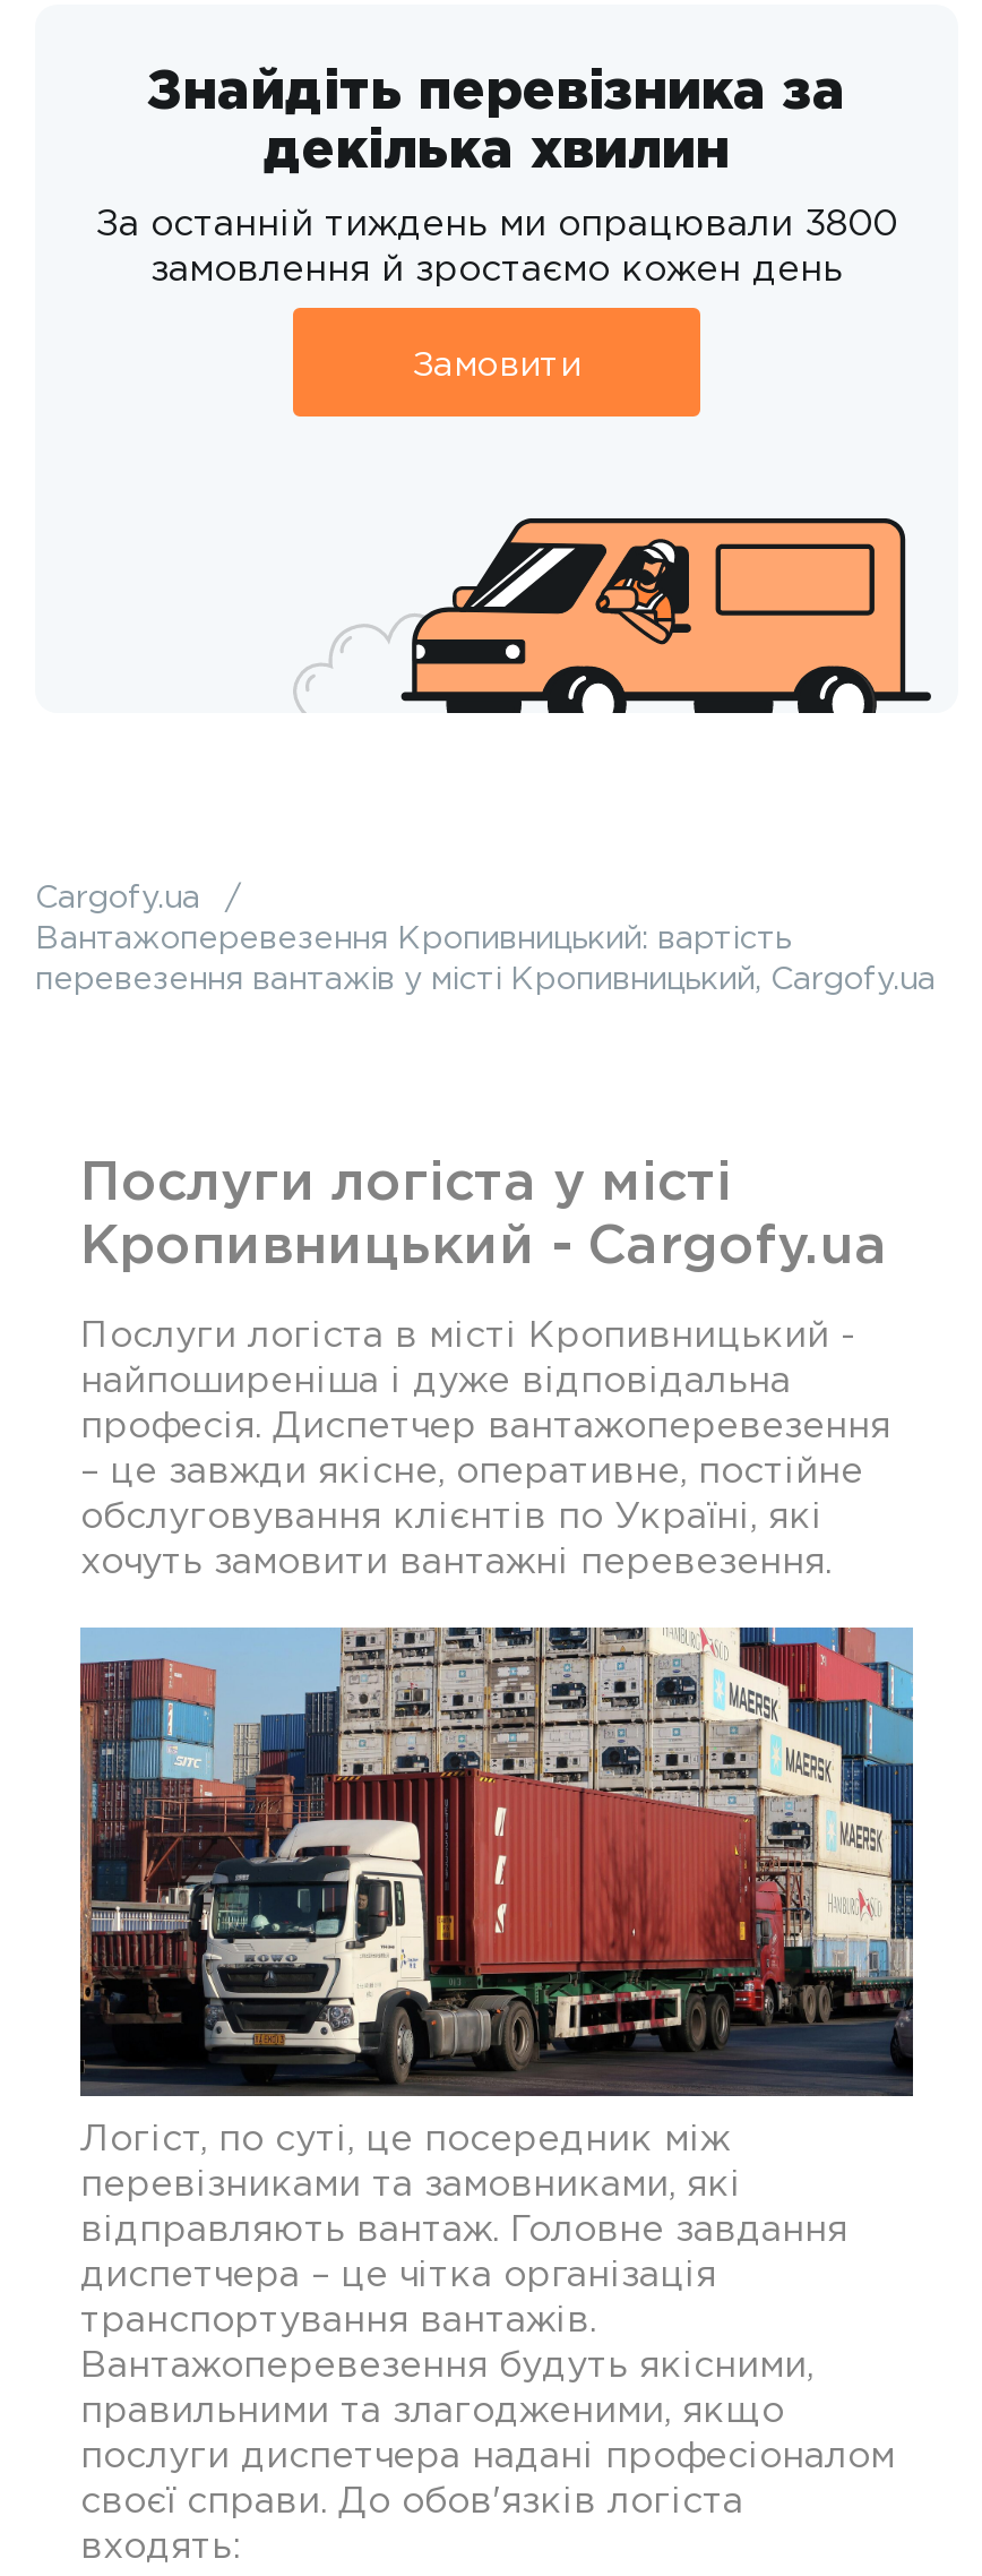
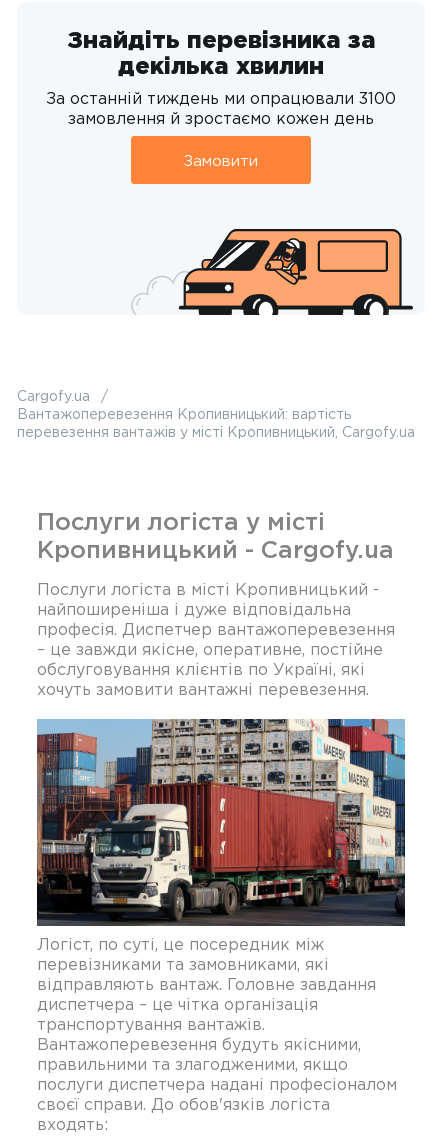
[96,202,897,243] За останній тиждень ми опрацювали 3800 -> [46,89,396,107] За останній тиждень ми опрацювали 3100

